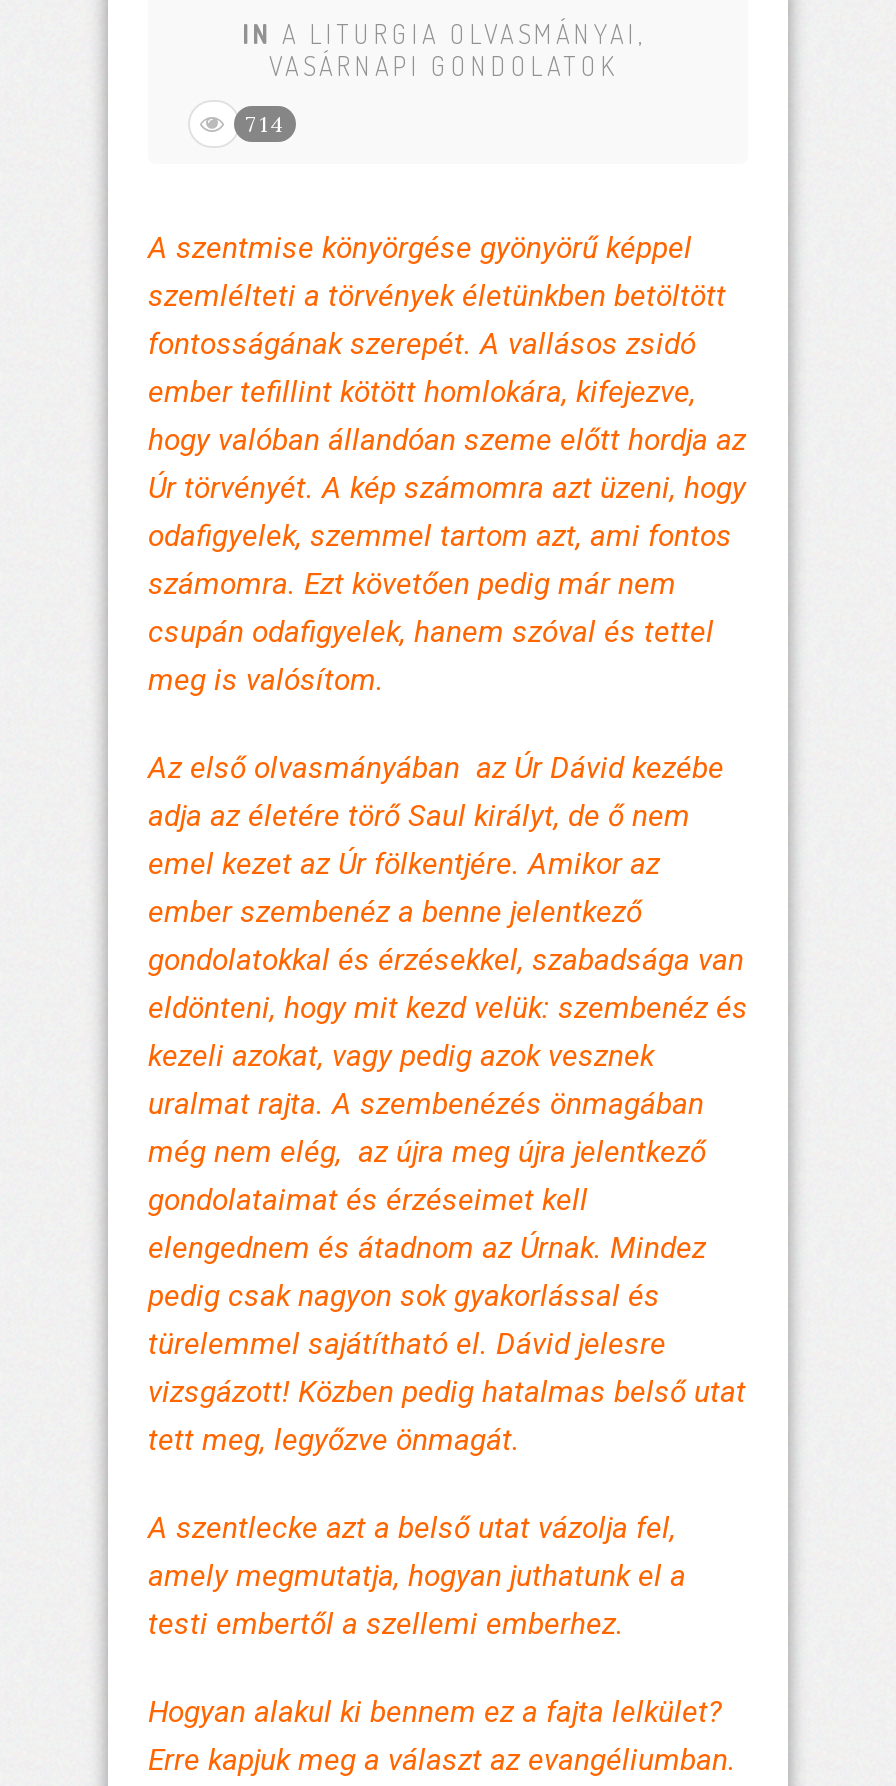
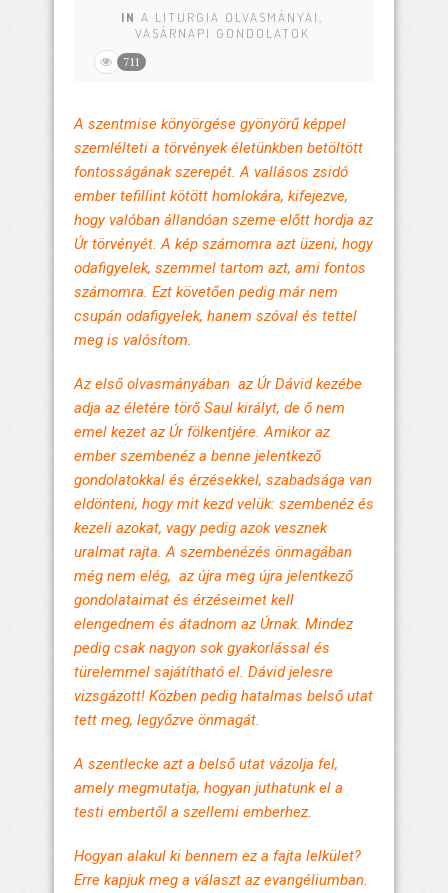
[246,111,284,139] 714 -> [123,55,140,69] 711

